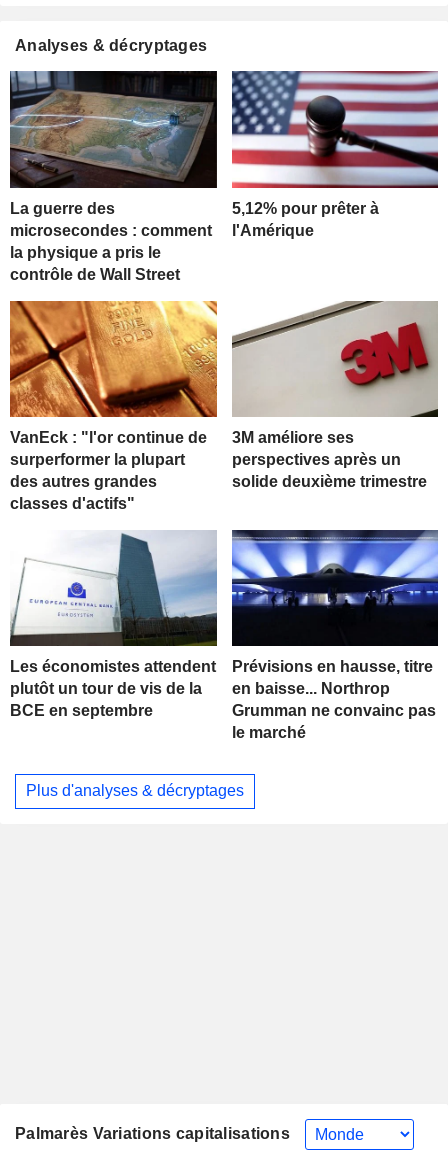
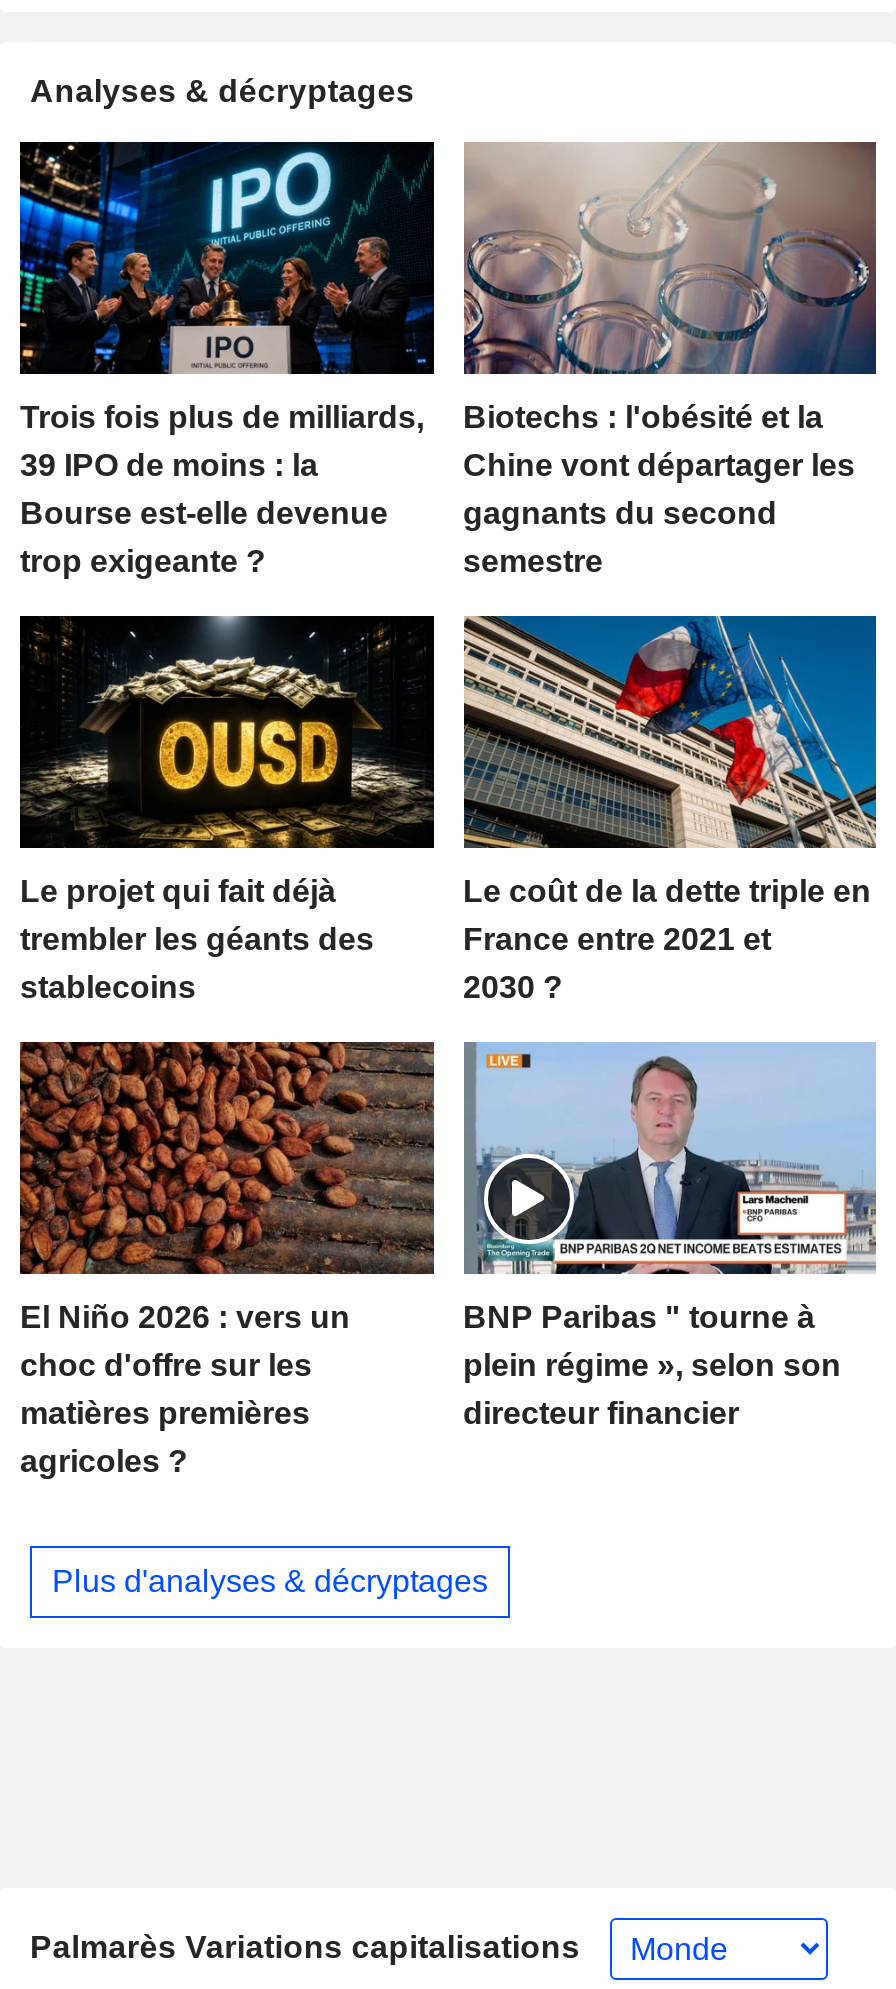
[9,70,217,282] [image] | La guerre des | microsecondes : comment | la physique a pris le | contrôle de Wall Street -> [18,139,434,578] [image] | Trois fois plus de milliards, | 39 IPO de moins : la | Bourse est-elle devenue | trop exigeante ?
[231,70,438,238] [image] | 5,12% pour prêter à | l'Amérique -> [462,141,878,578] [image] | Biotechs : l'obésité et la | Chine vont départager les | gagnants du second | semestre
[9,300,218,512] [image] | VanEck : "l'or continue de | surperformer la plupart | des autres grandes | classes d'actifs" -> [18,601,436,1004] [image] | Le projet qui fait déjà | trembler les géants des | stablecoins
[231,300,438,490] [image] | 3M améliore ses | perspectives après un | solide deuxième trimestre -> [462,601,878,1004] [image] | Le coût de la dette triple en | France entre 2021 et | 2030 ?
[9,521,218,719] [image] | Les économistes attendent | plutôt un tour de vis de la | BCE en septembre -> [18,1039,436,1479] [image] | El Niño 2026 : vers un | choc d'offre sur les | matières premières | agricoles ?
[231,522,439,741] [image] | Prévisions en hausse, titre | en baisse... Northrop | Grumman ne convainc pas | le marché -> [462,1041,878,1431] [image] | BNP Paribas " tourne à | plein régime », selon son | directeur financier

